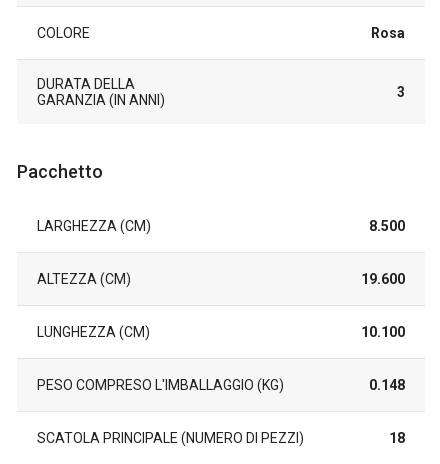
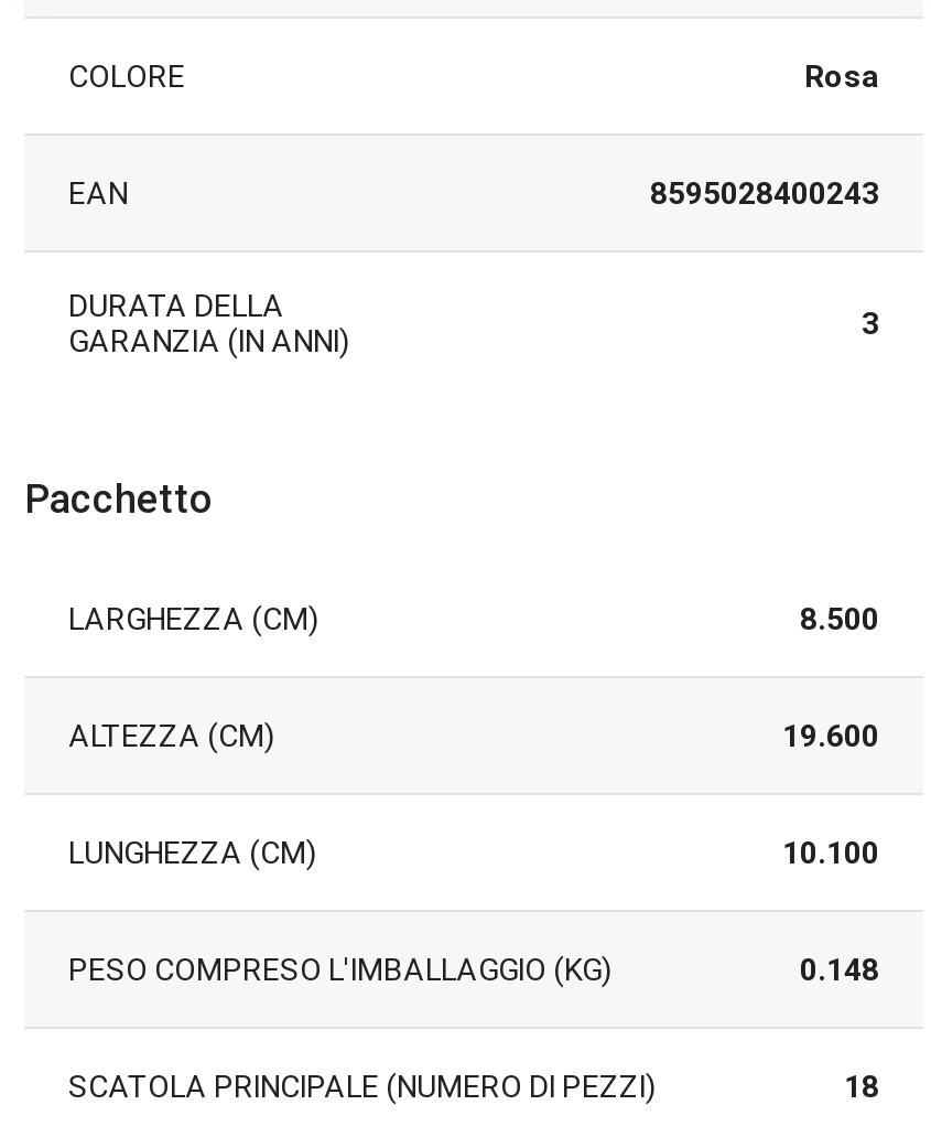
none -> [68,174,879,210] EAN | 8595028400243

